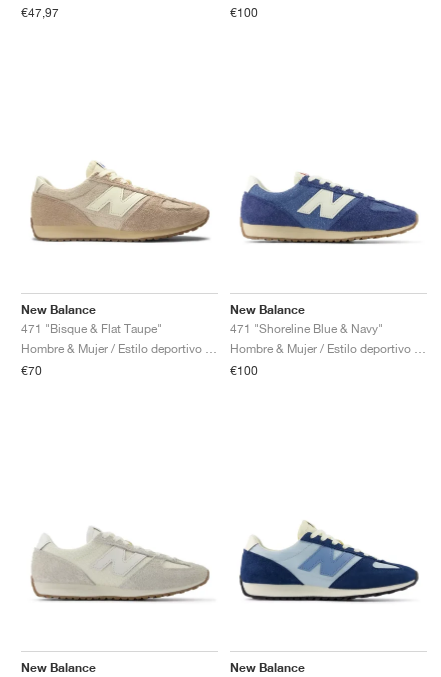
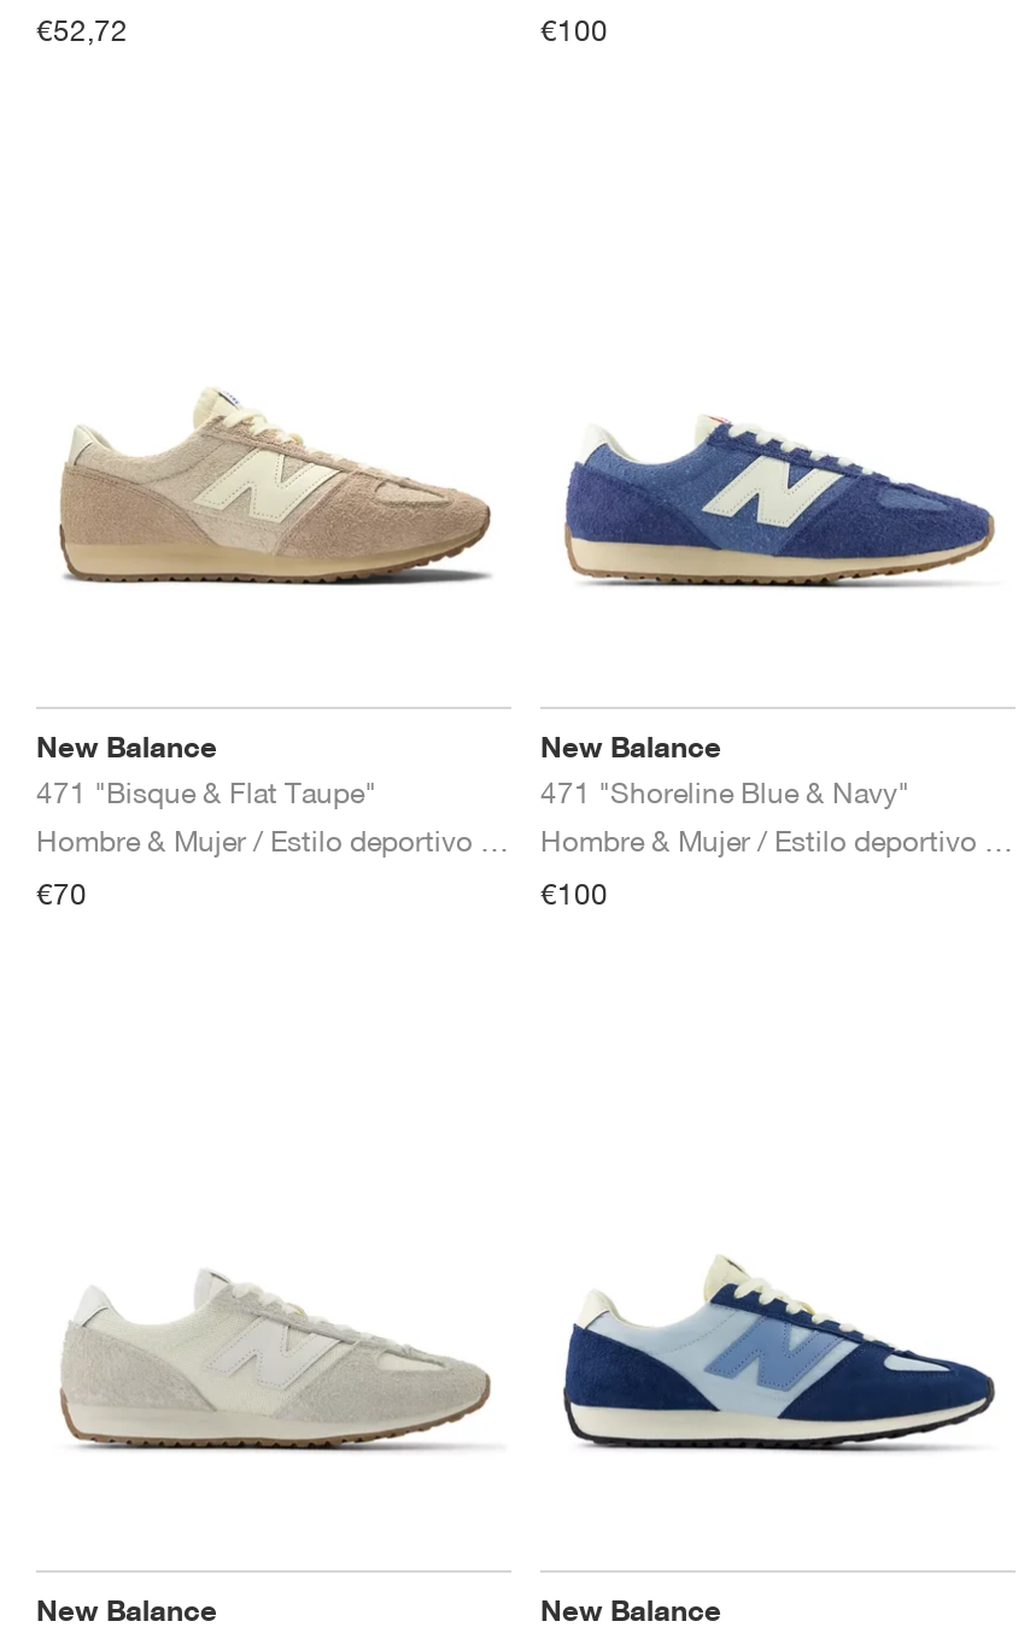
[21,4,59,19] €47,97 -> [36,11,128,47] €52,72

